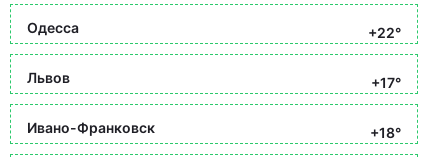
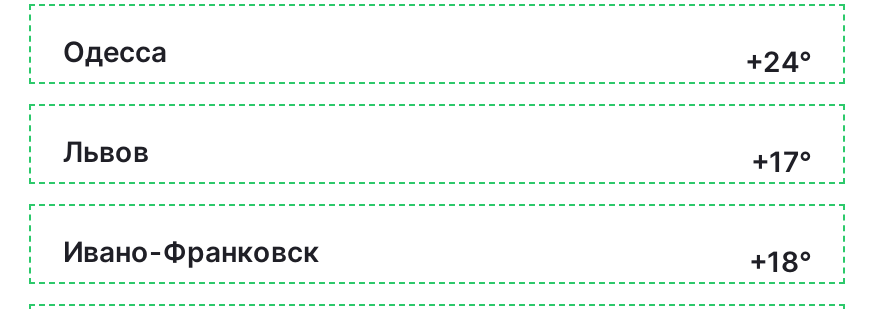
[368,24,401,41] +22° -> [745,44,811,78] +24°

